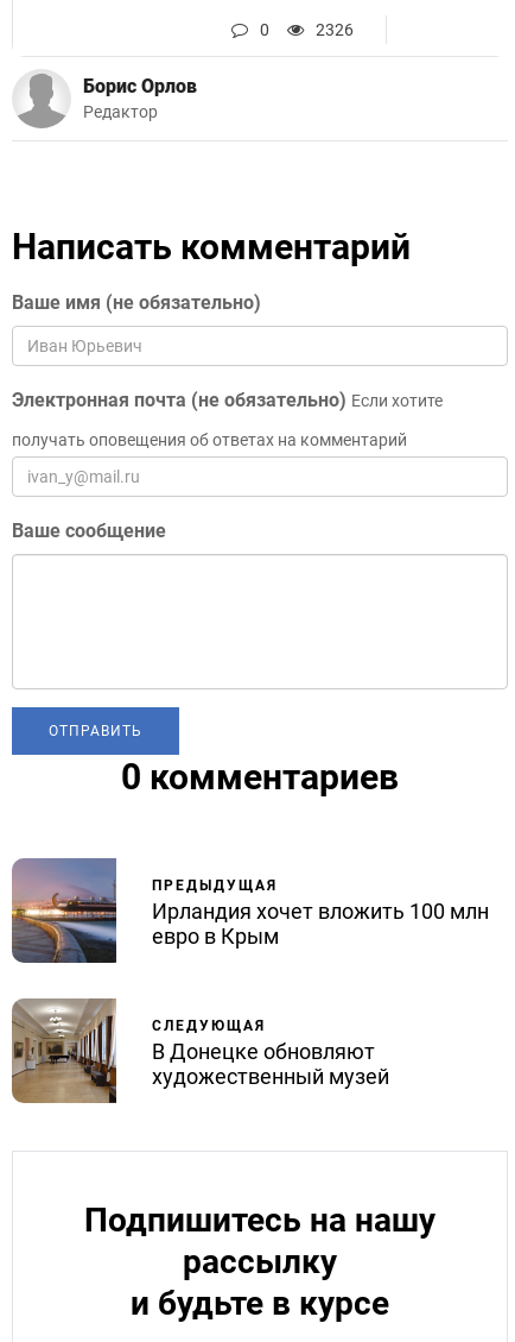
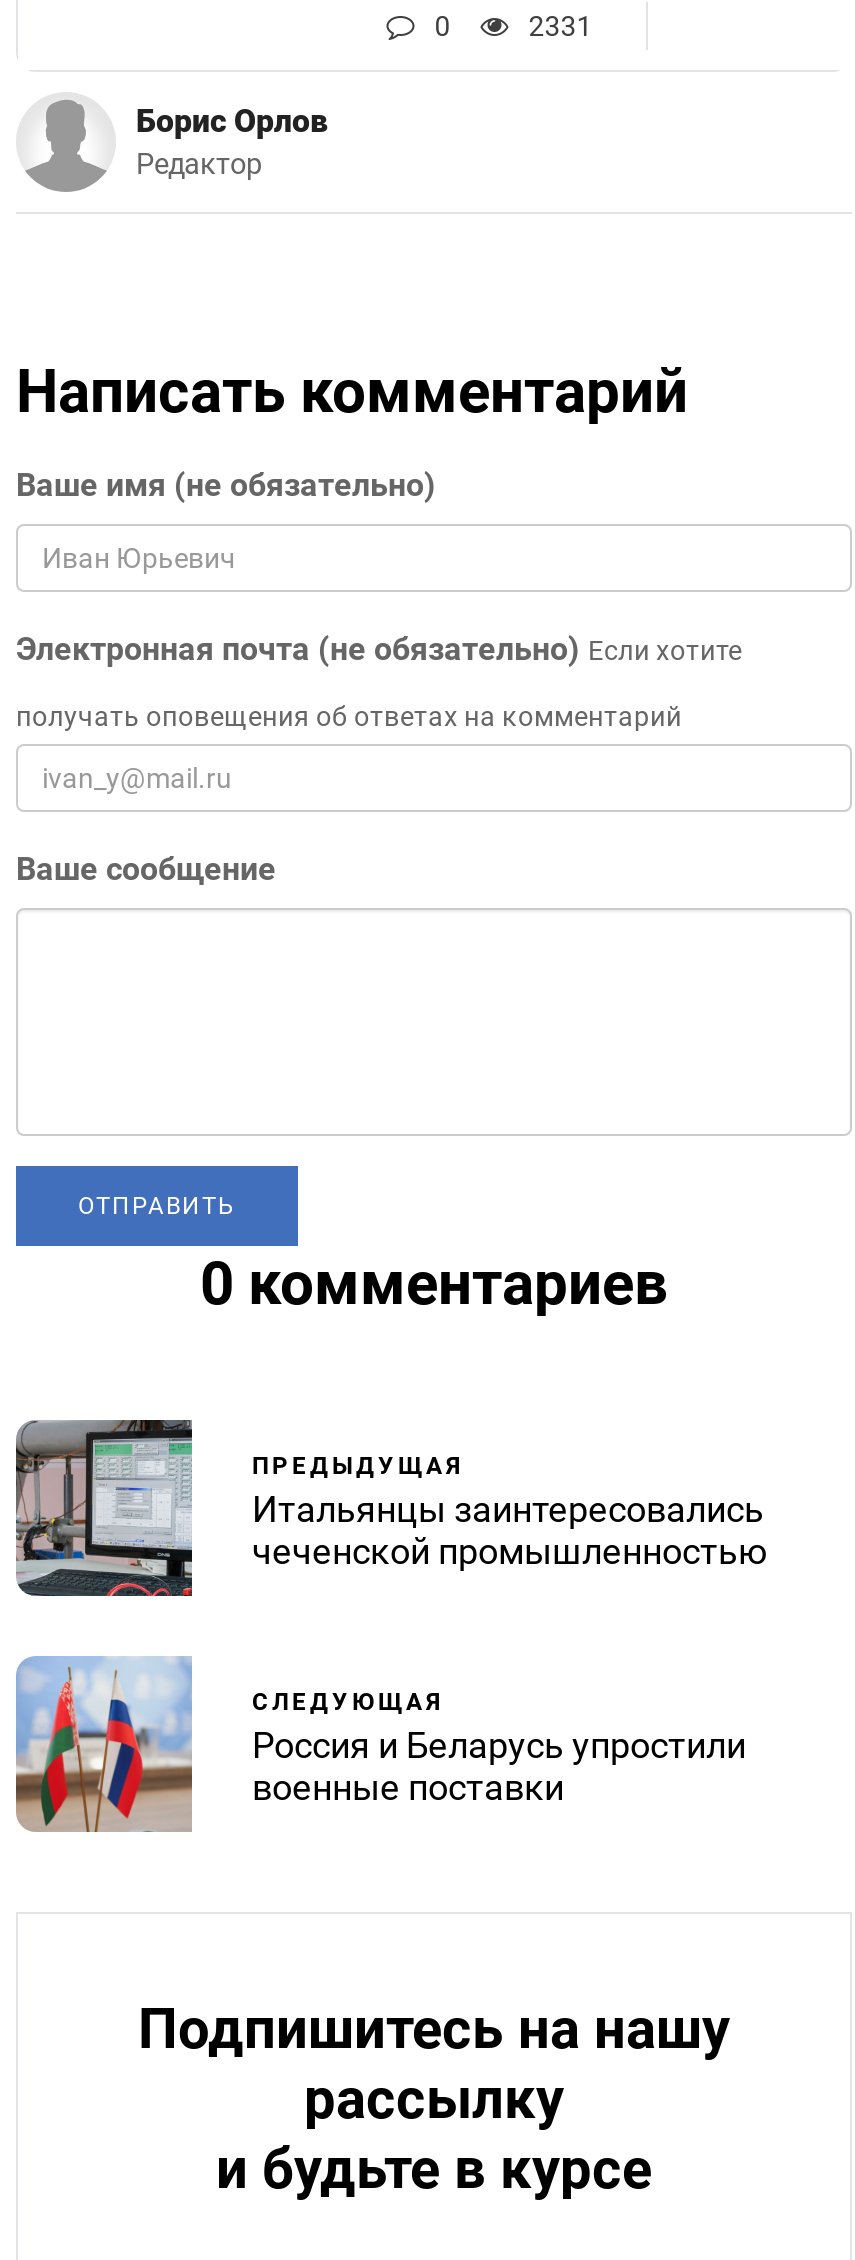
[316,20,354,39] 2326 -> [528,10,592,42] 2331
[11,857,489,964] [image] | Ирландия хочет вложить 100 млн | евро в Крым -> [16,1418,768,1598] [image] | Итальянцы заинтересовались | чеченской промышленностью
[11,997,389,1103] [image] | В Донецке обновляют | художественный музей -> [14,1656,746,1832] [image] | Россия и Беларусь упростили | военные поставки

